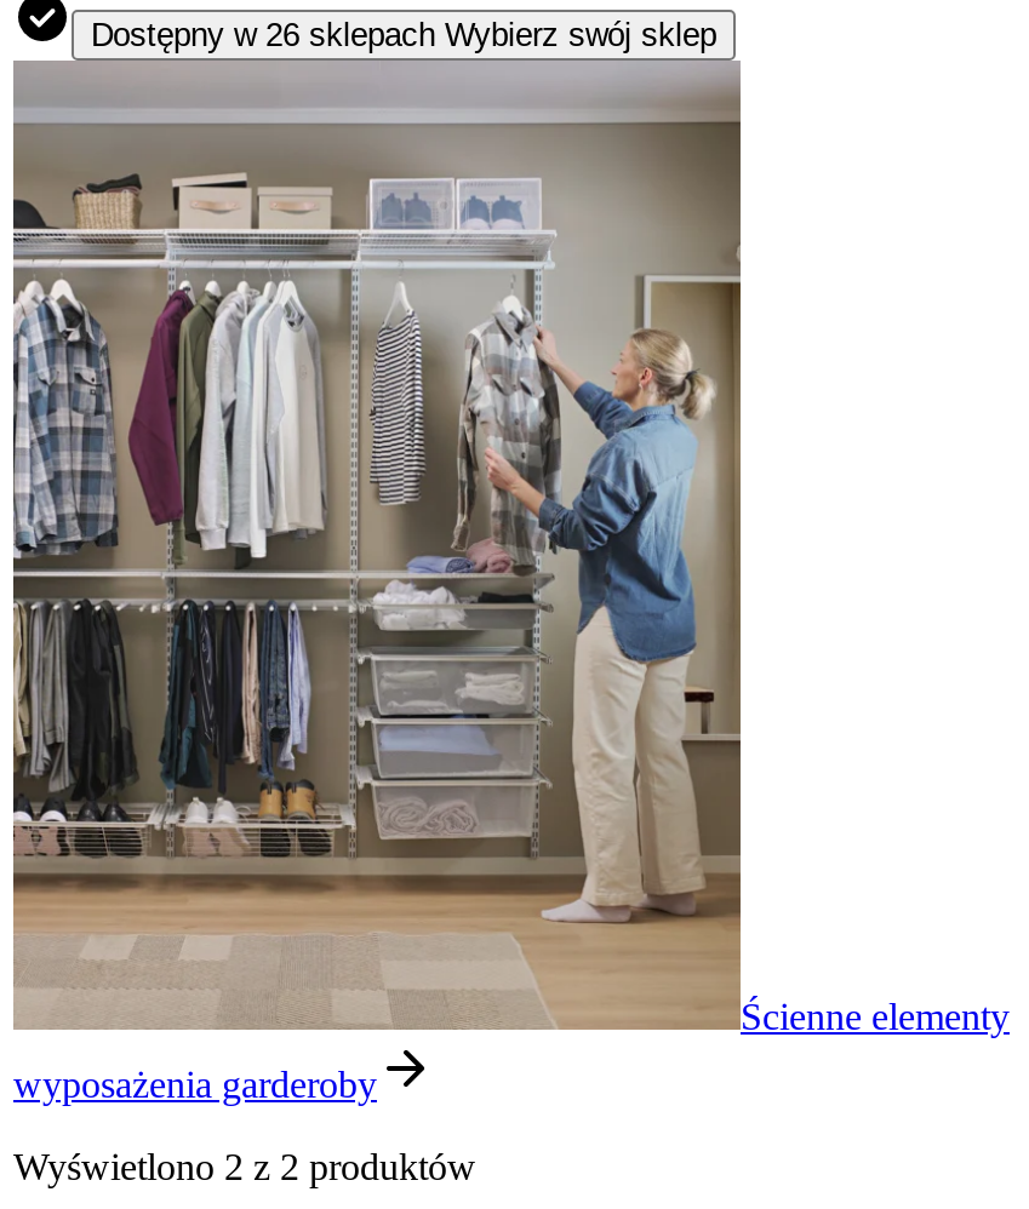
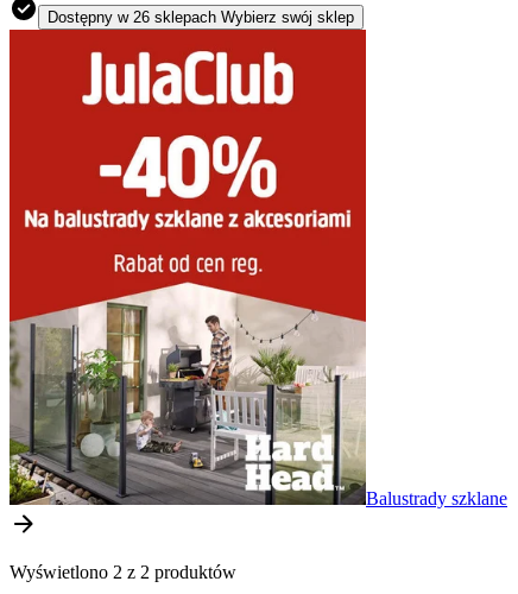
[11,58,1010,1104] [image] | Ścienne elementy | wyposażenia garderoby -> [8,29,507,508] [image] | Balustrady szklane

